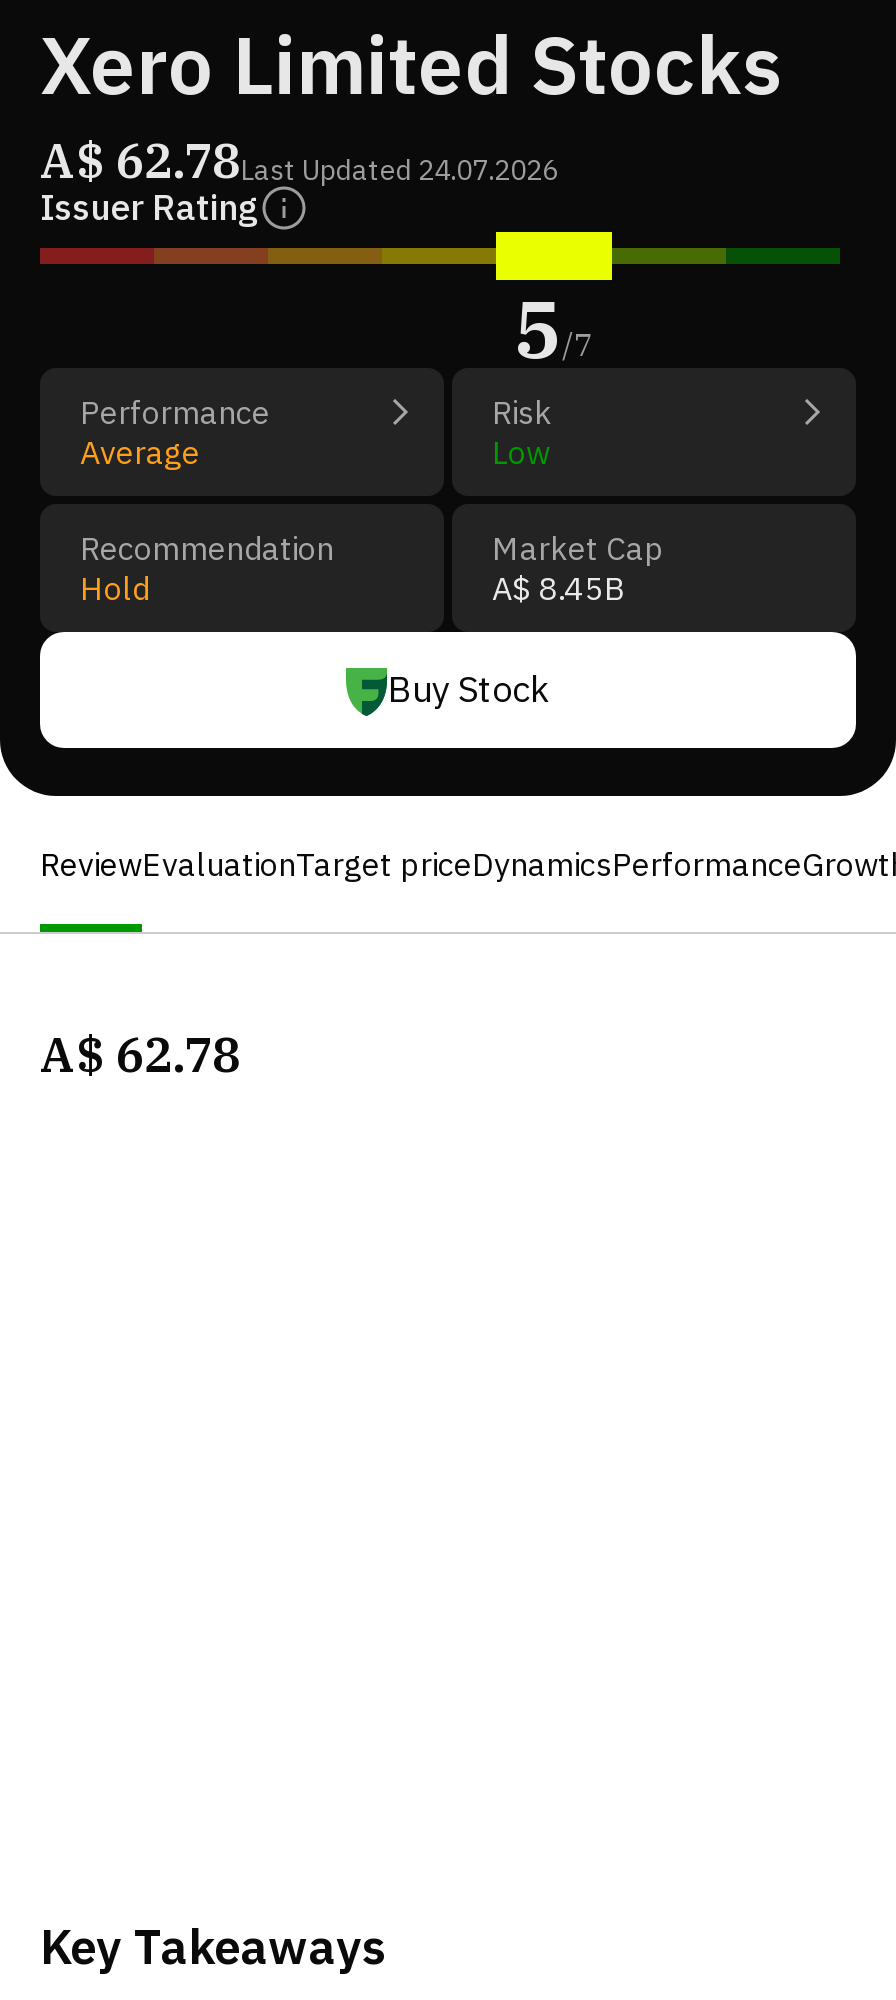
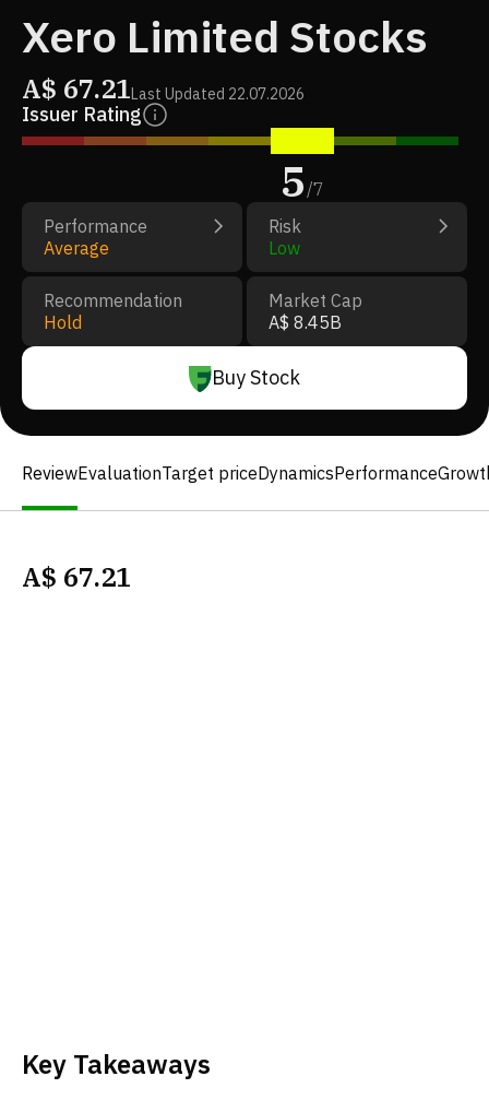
[40,128,558,192] A$ 62.78Last Updated 24.07.2026 -> [22,71,305,106] A$ 67.21Last Updated 22.07.2026
[40,1022,240,1086] A$ 62.78 -> [22,559,131,594] A$ 67.21

